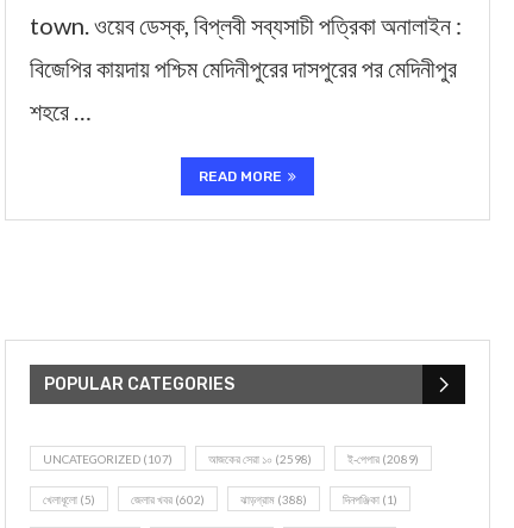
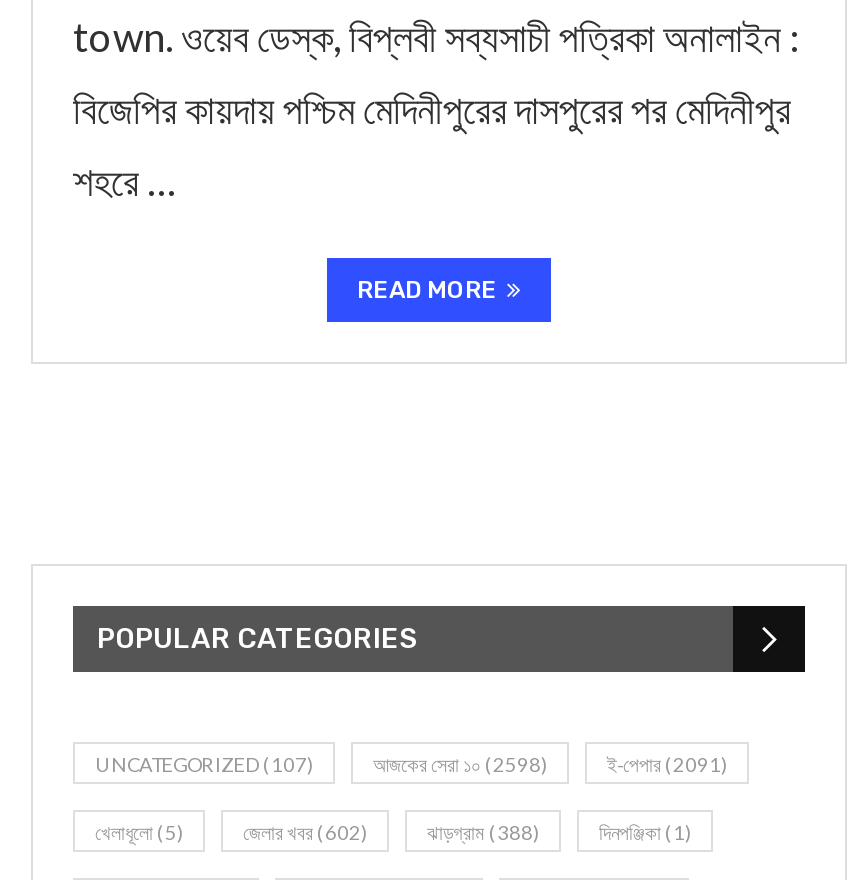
[347,452,419,466] ই-পেপার (2089) -> [607,752,727,776] ই-পেপার (2091)

